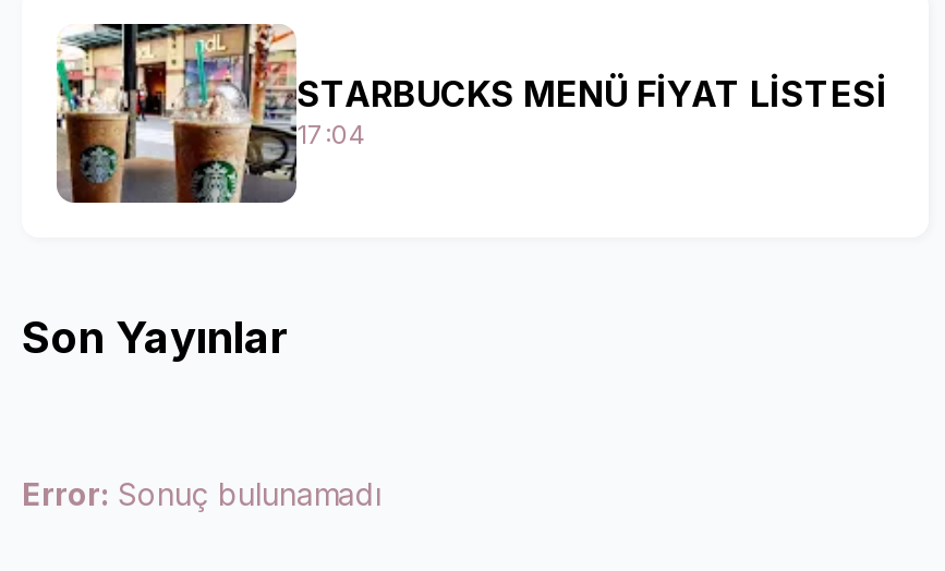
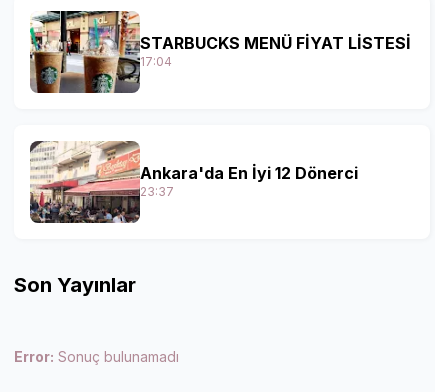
none -> [29,140,358,224] [image] | Ankara'da En İyi 12 Dönerci | 23:37

